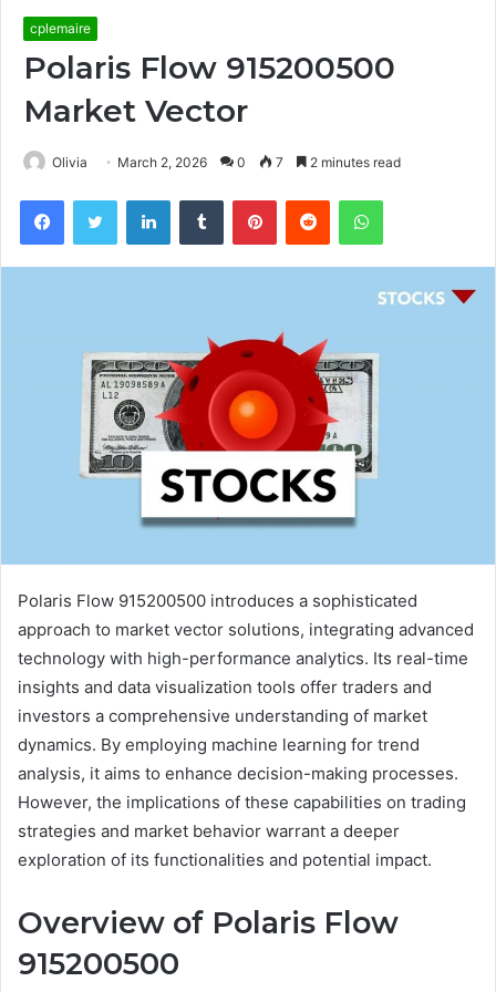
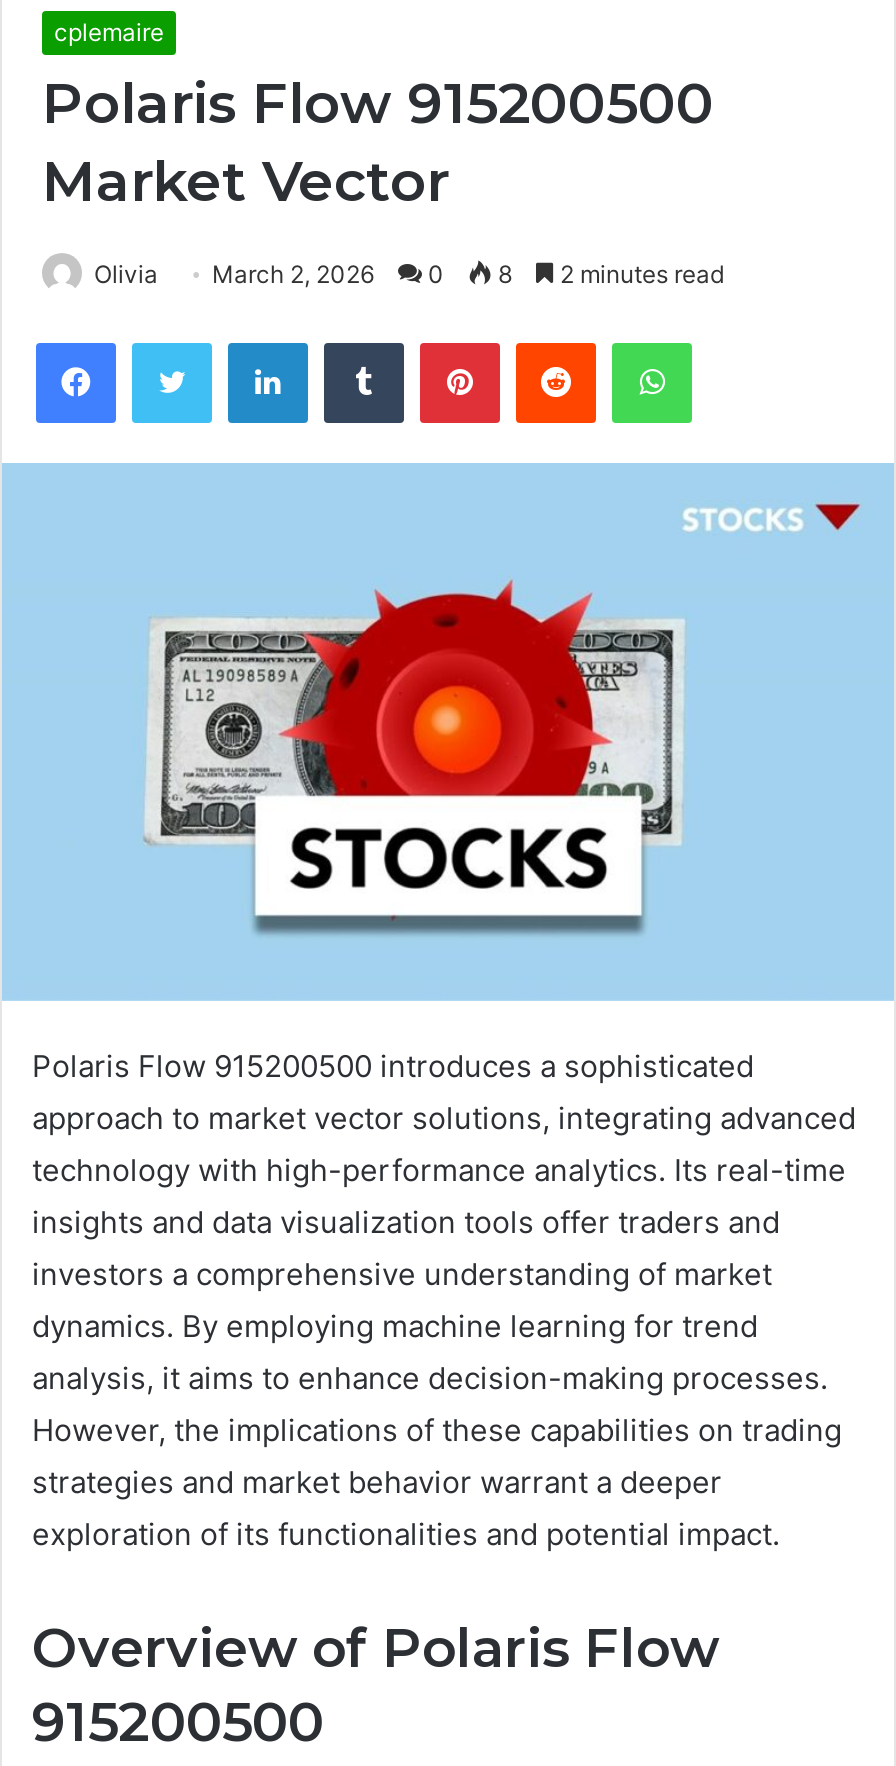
[52,154,401,171] Olivia March 2, 2026 0 7 2 minutes read -> [94,260,724,290] Olivia March 2, 2026 0 8 2 minutes read

